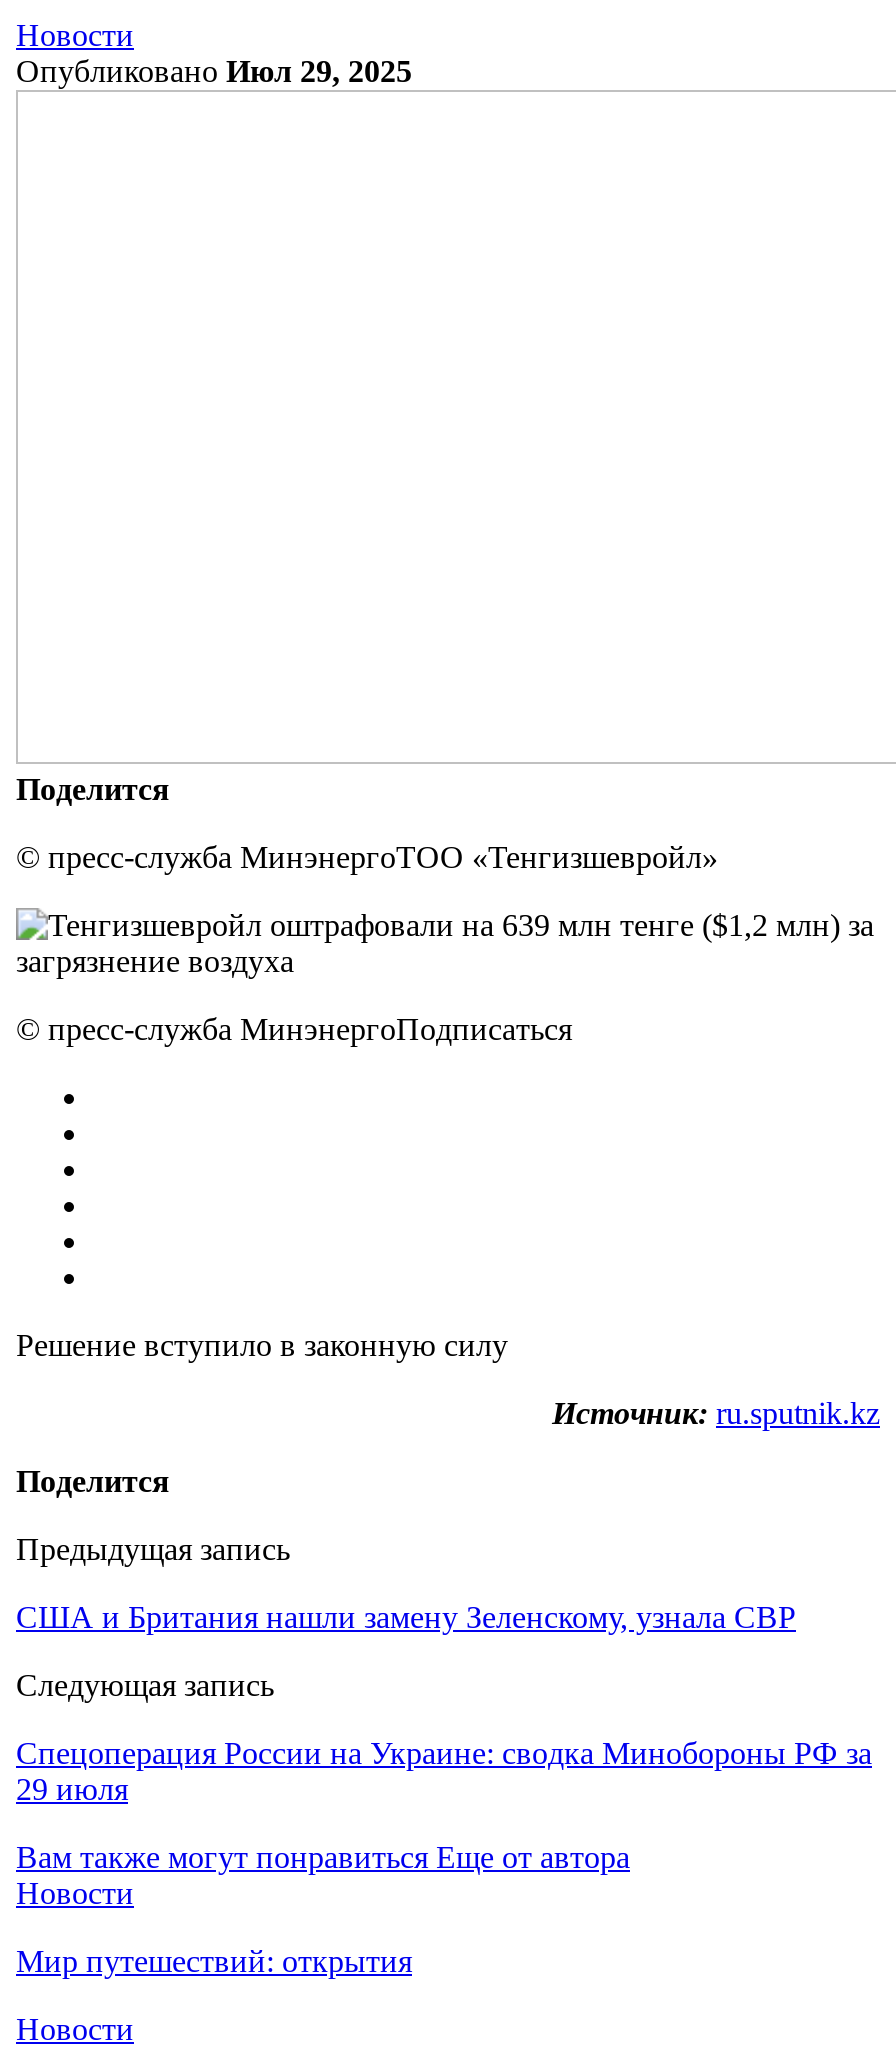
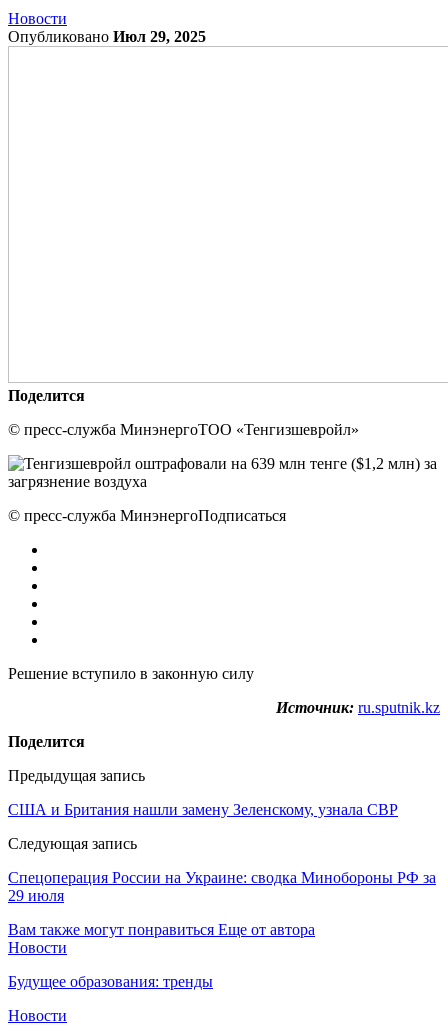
[16,1944,412,1978] Мир путешествий: открытия -> [8,973,213,990] Будущее образования: тренды

